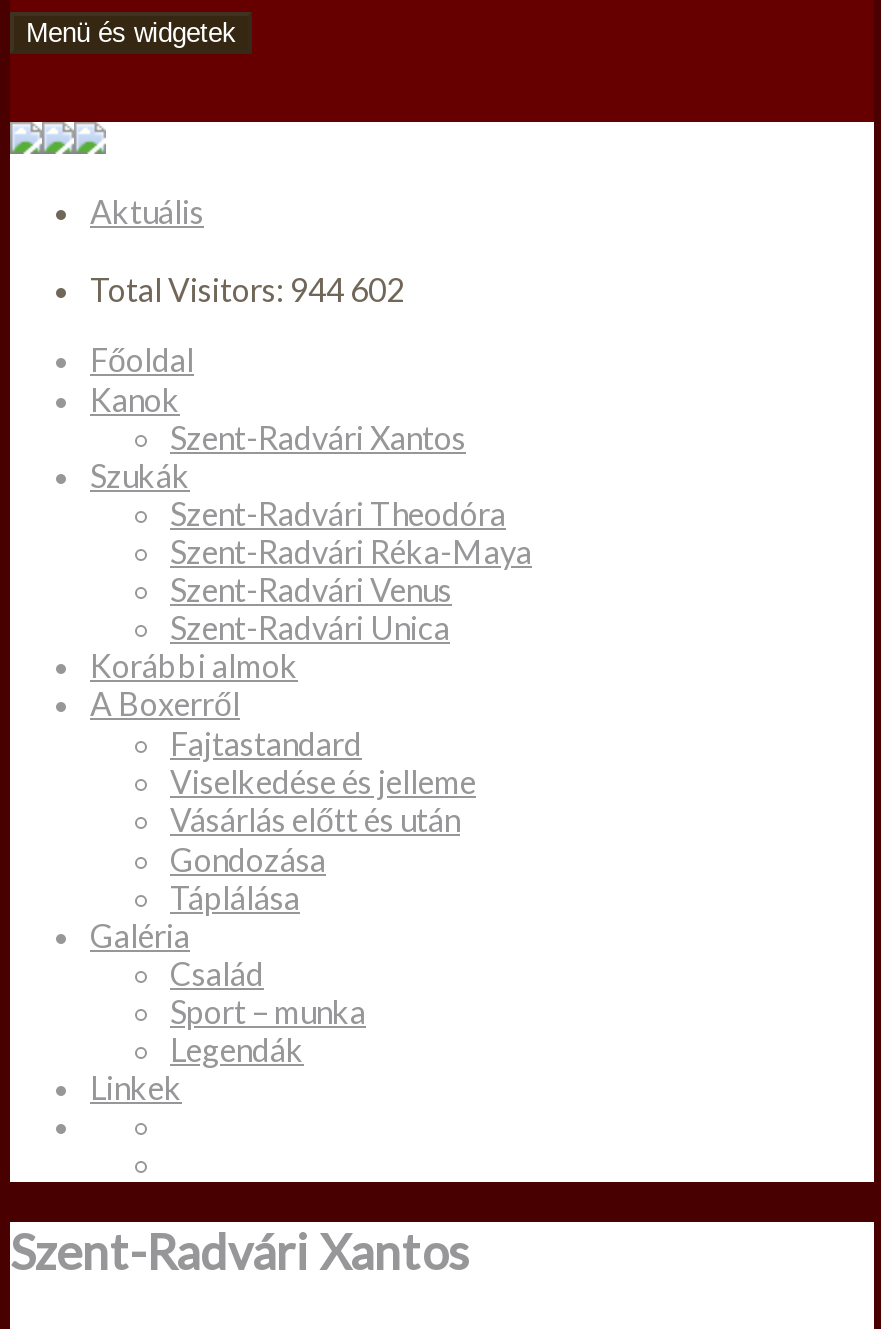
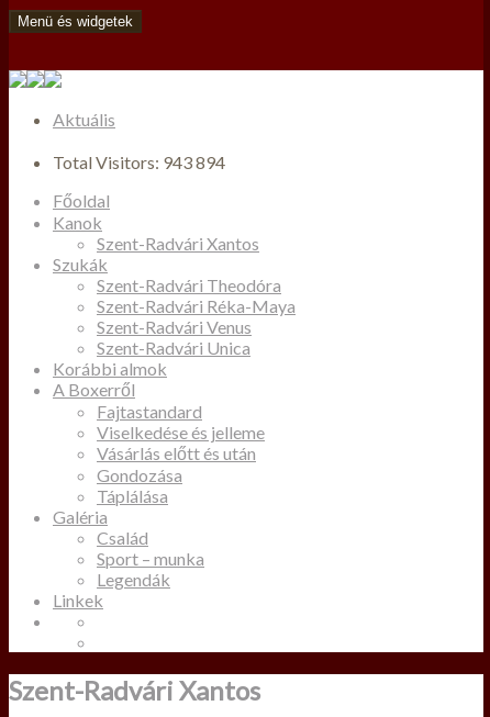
[90,270,404,308] Total Visitors: 944 602 -> [53,151,225,172] Total Visitors: 943 894

